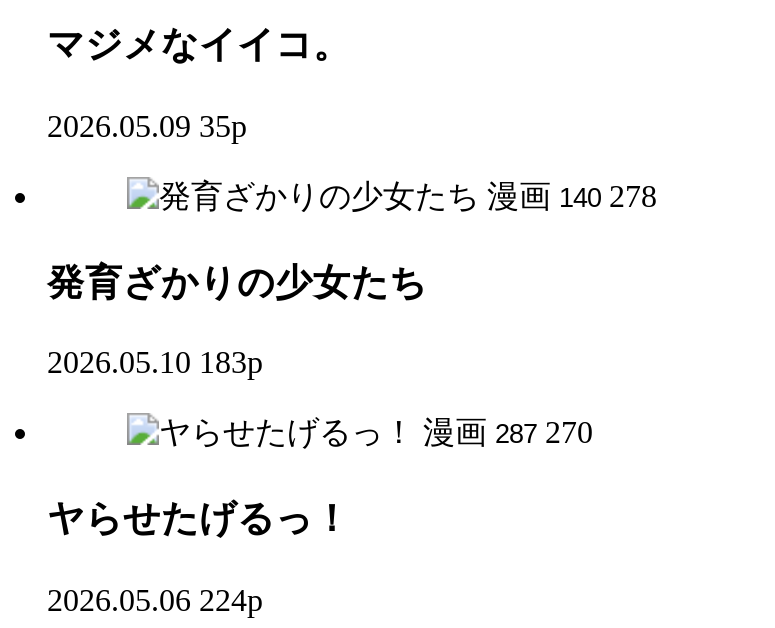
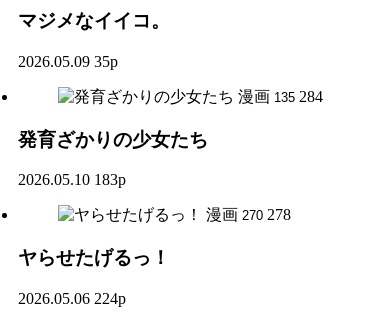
[487,179,657,213] 漫画 140 278 -> [238,88,323,105] 漫画 135 284
[423,415,593,449] 漫画 287 270 -> [206,206,291,223] 漫画 270 278

